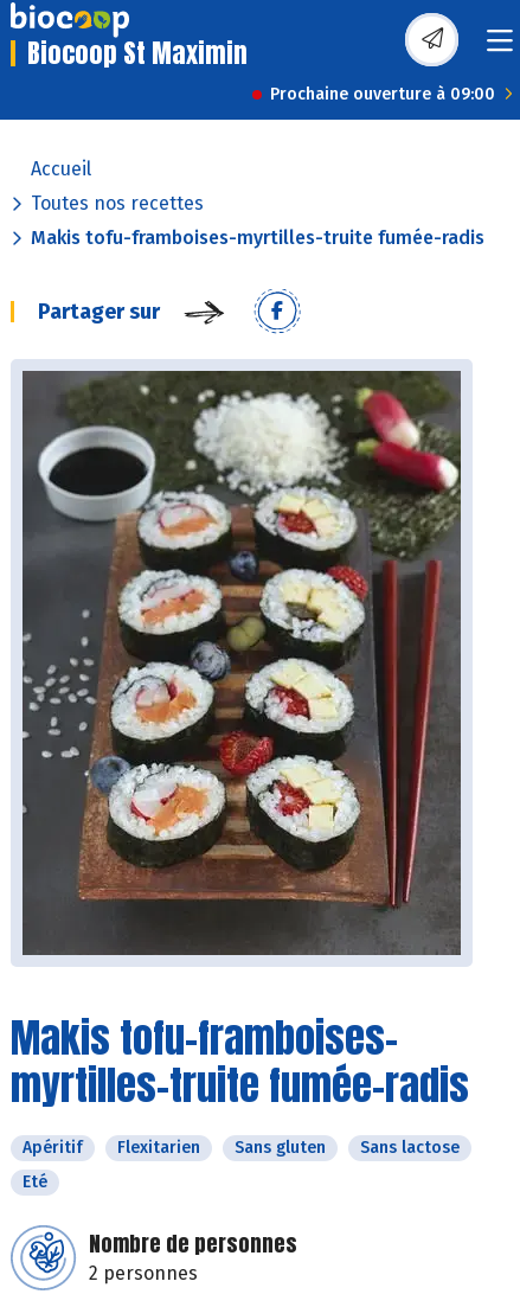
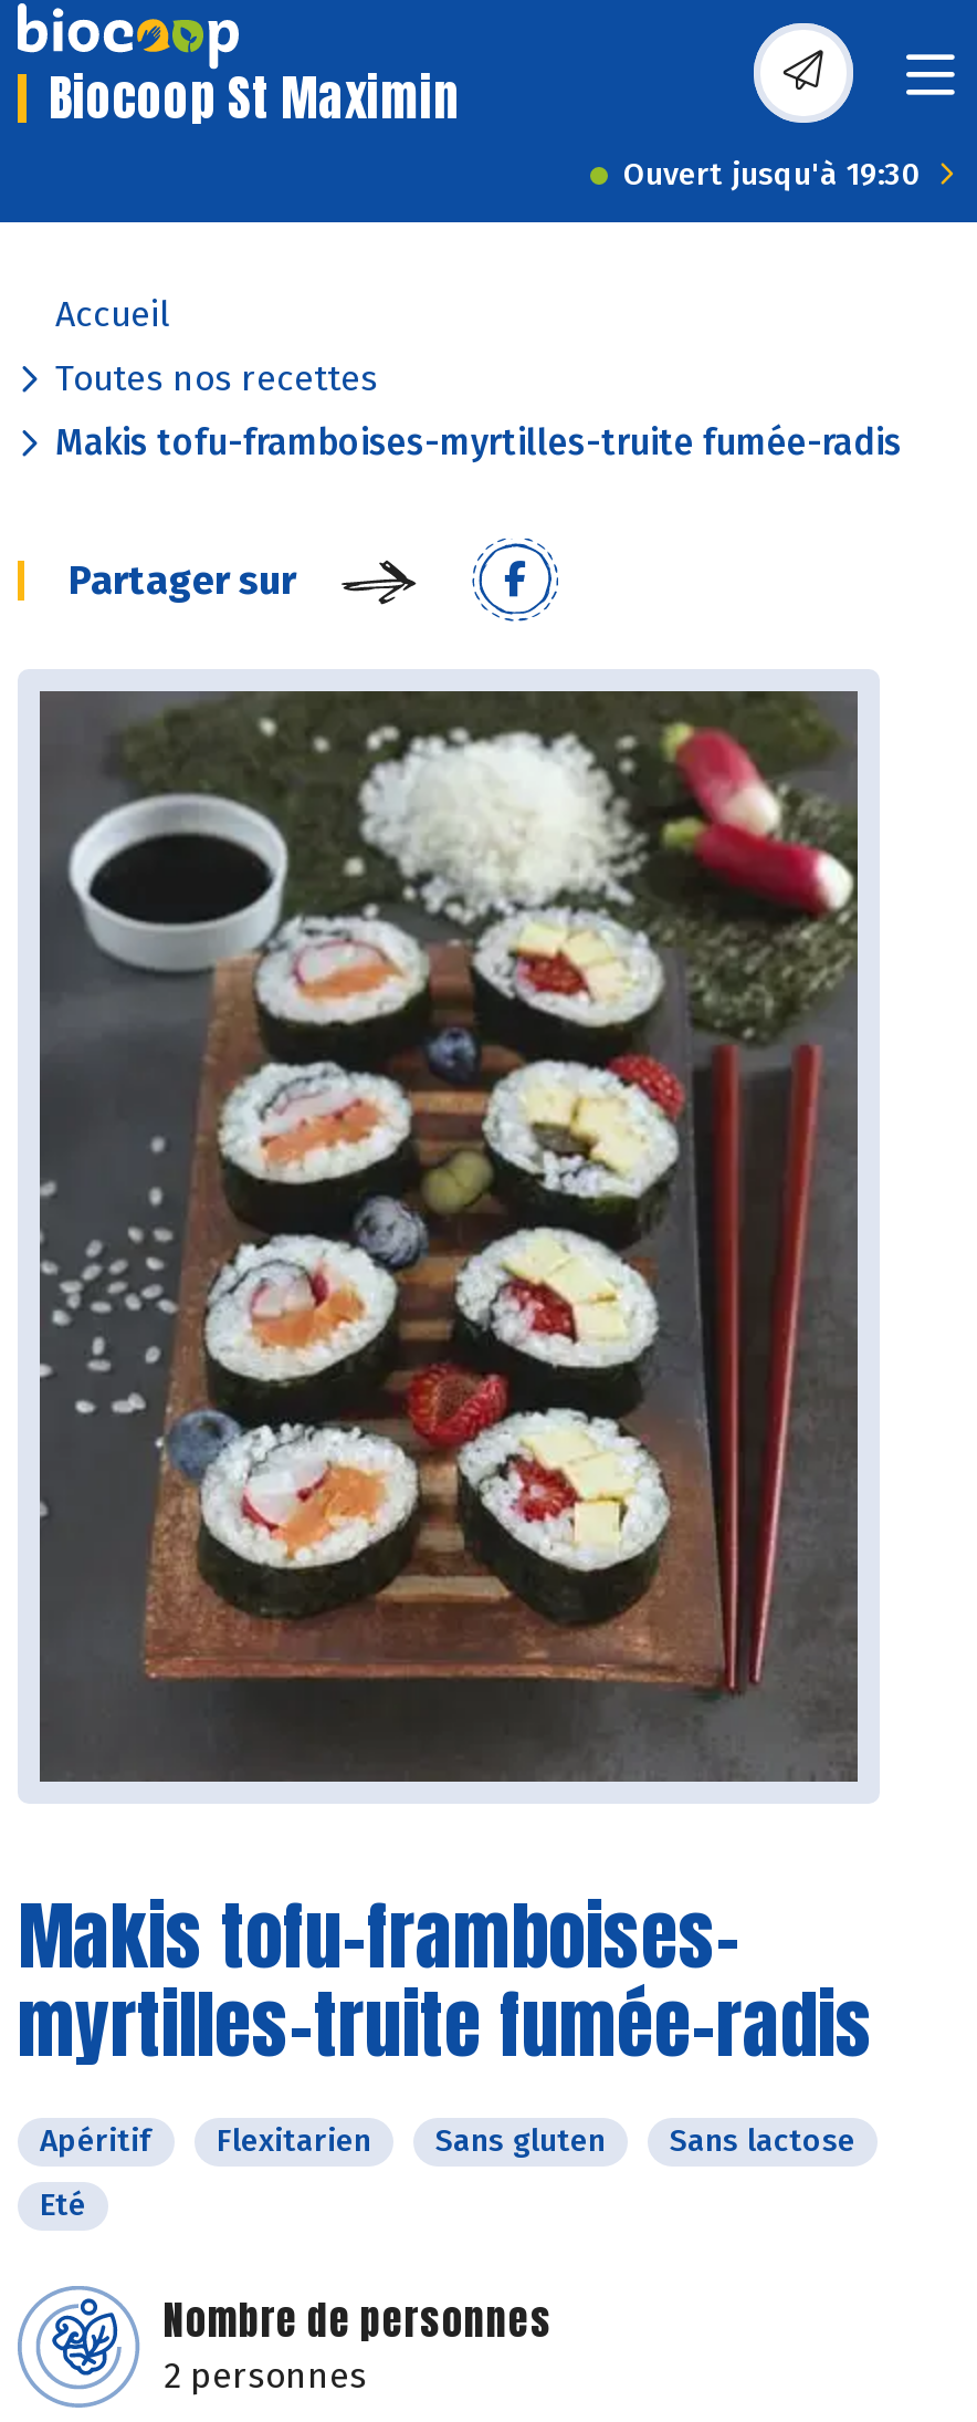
[270,84,495,104] Prochaine ouverture à 09:00 -> [623,156,922,194] Ouvert jusqu'à 19:30

